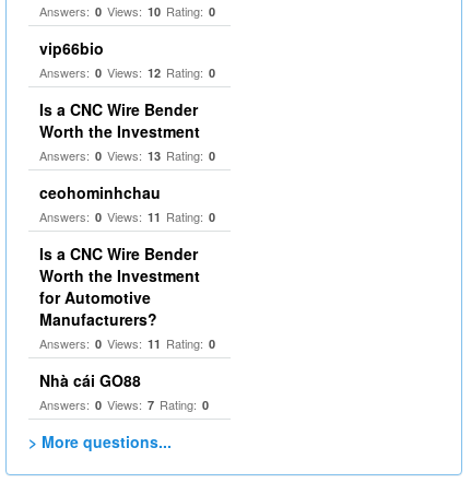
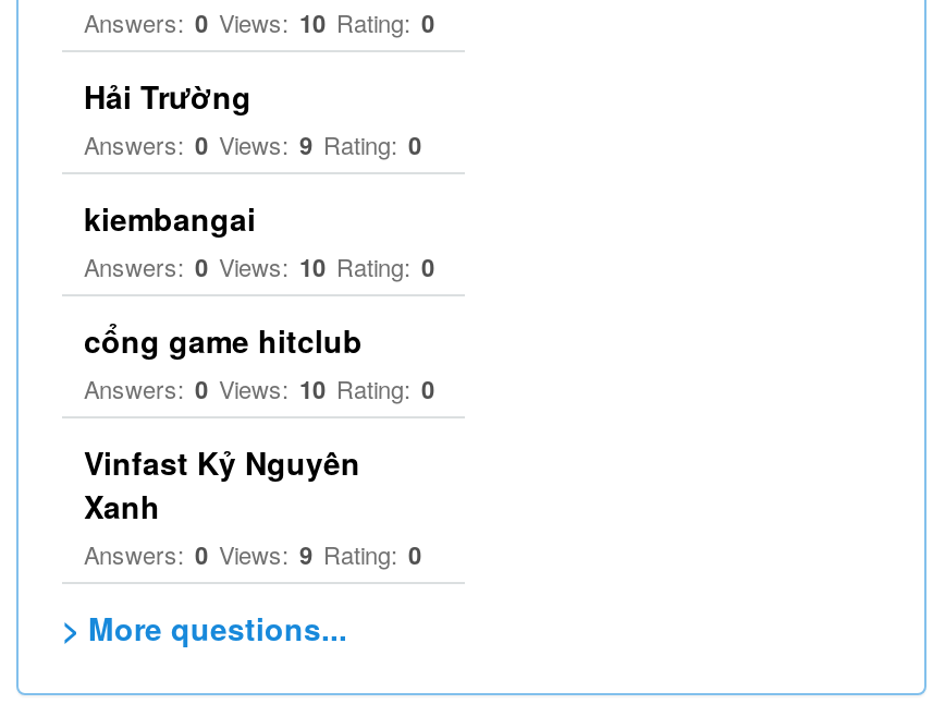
[39,37,215,413] vip66bio | Answers: 0 Views: 12 Rating: 0 | Is a CNC Wire Bender | Worth the Investment | Answers: 0 Views: 13 Rating: 0 | ceohominhchau | Answers: 0 Views: 11 Rating: 0 | Is a CNC Wire Bender | Worth the Investment | for Automotive | Manufacturers? | Answers: 0 Views: 11 Rating: 0 | Nhà cái GO88 | Answers: 0 Views: 7 Rating: 0 -> [84,74,434,571] Hải Trường | Answers: 0 Views: 9 Rating: 0 | kiembangai | Answers: 0 Views: 10 Rating: 0 | cổng game hitclub | Answers: 0 Views: 10 Rating: 0 | Vinfast Kỷ Nguyên | Xanh | Answers: 0 Views: 9 Rating: 0

